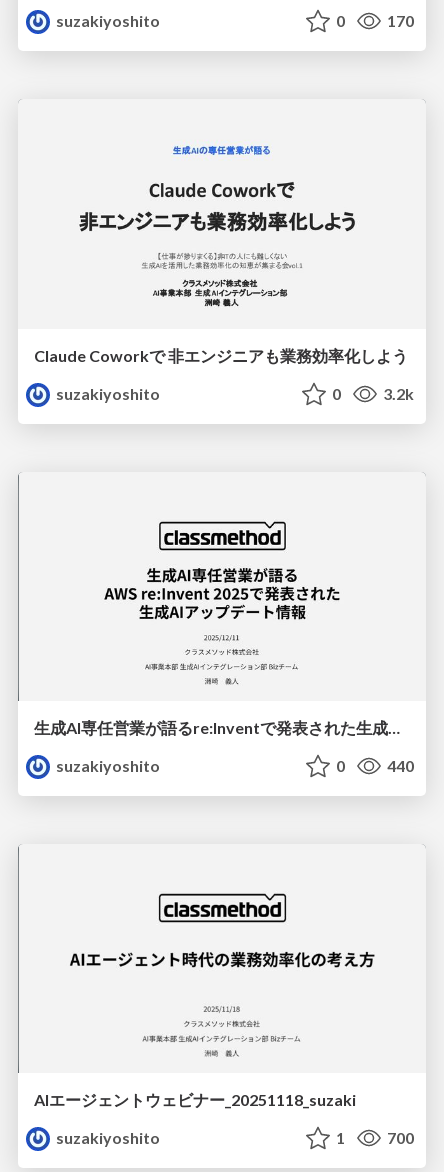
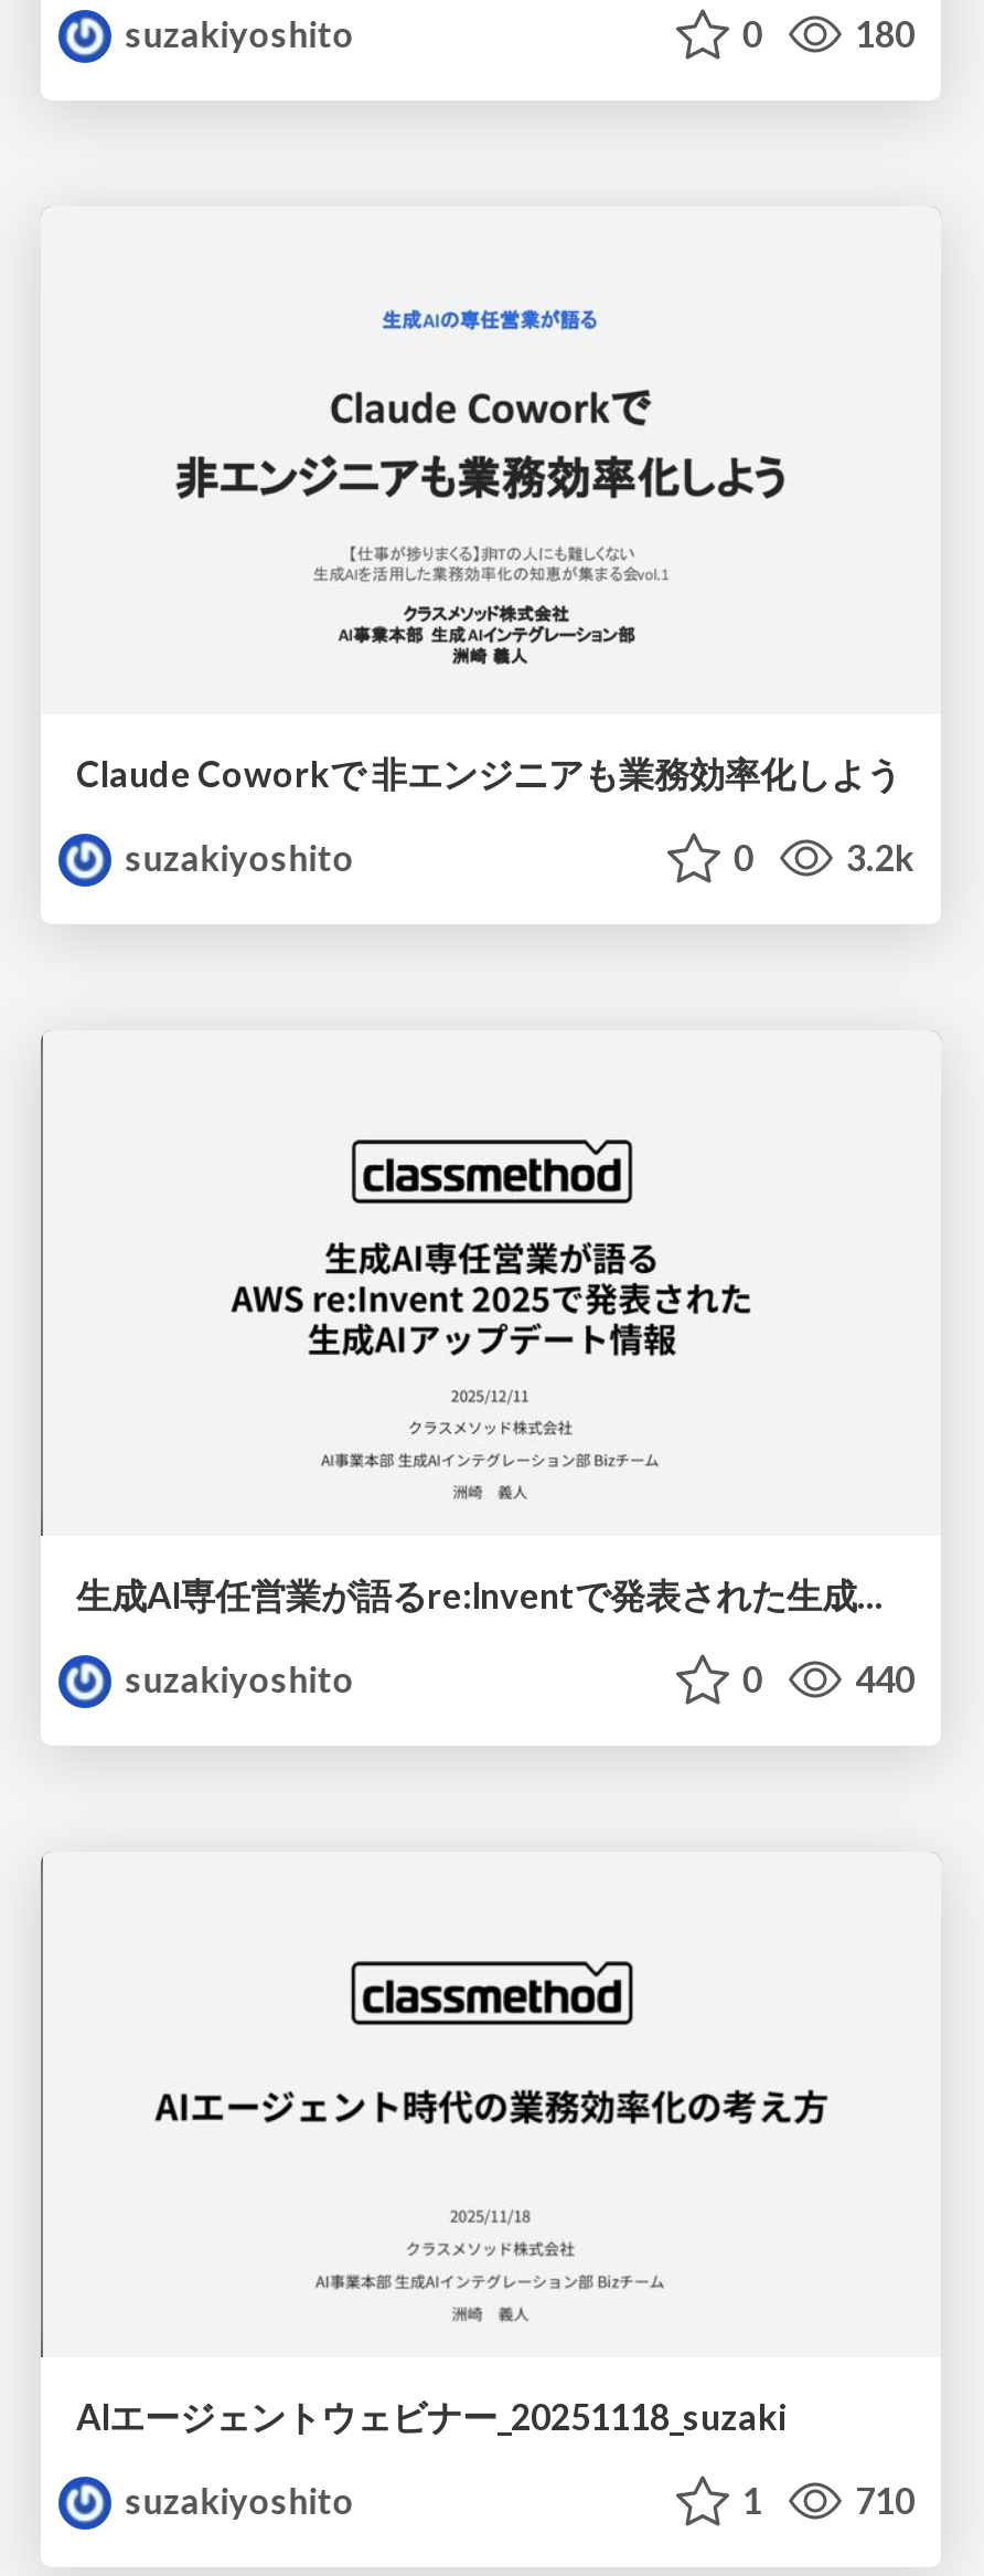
[384,11,414,30] 170 -> [848,13,915,55] 180
[384,1128,414,1147] 700 -> [848,2480,915,2522] 710

